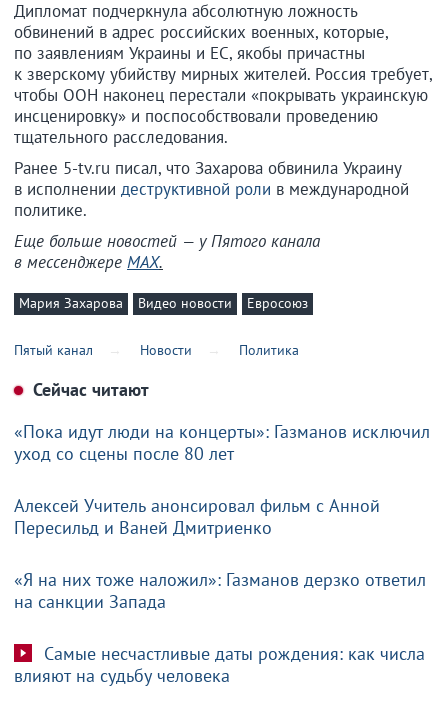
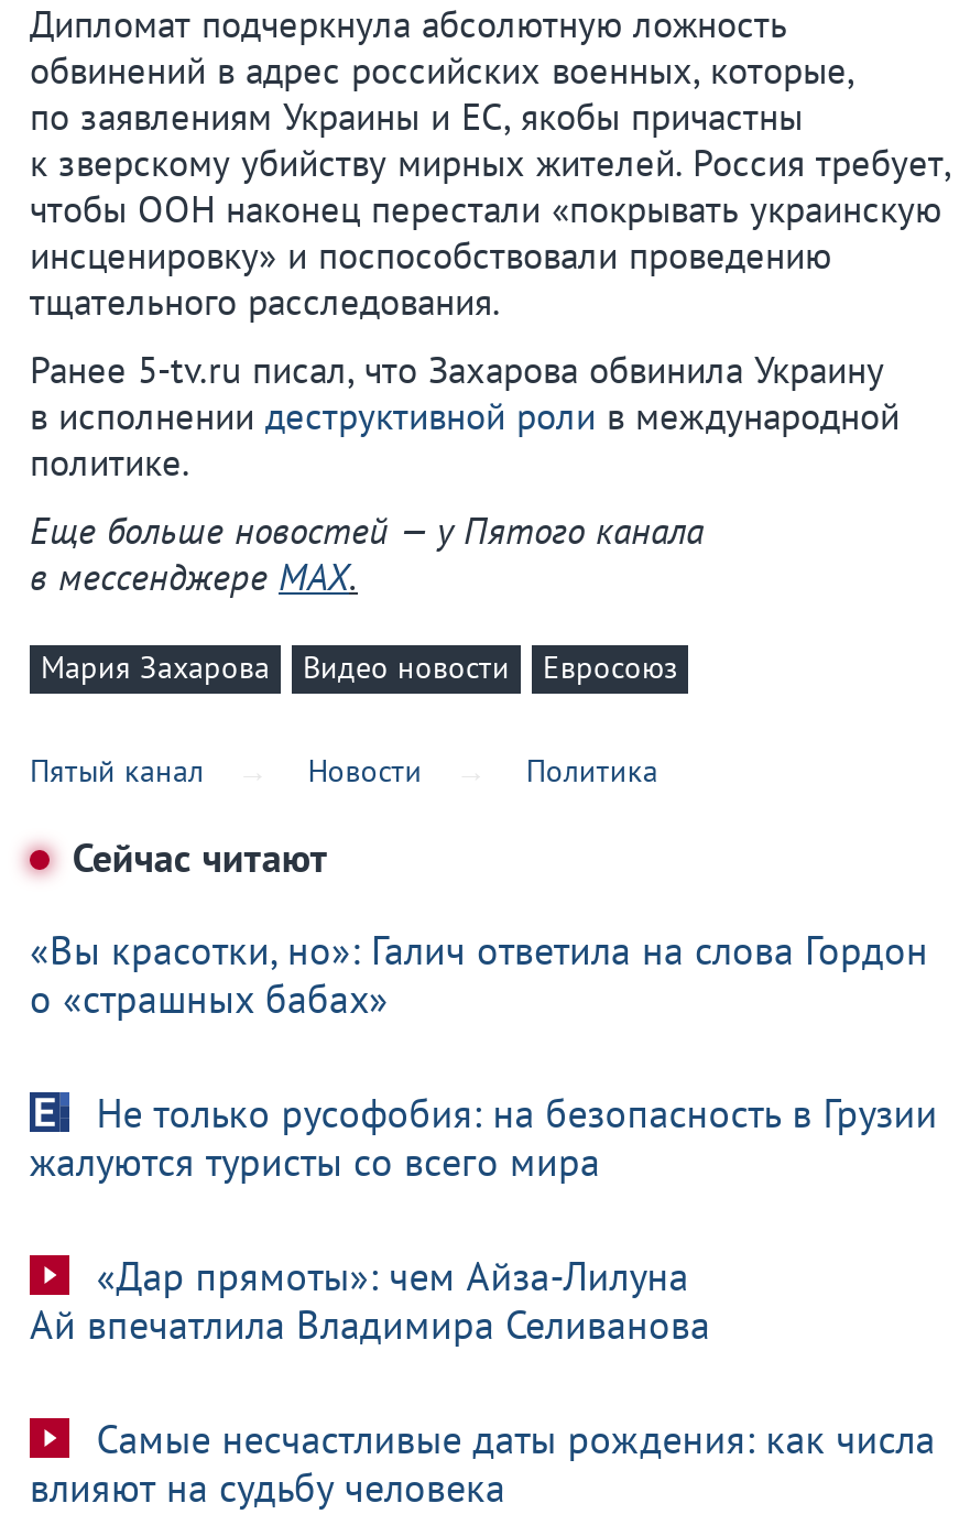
[14,420,430,465] «Пока идут люди на концерты»: Газманов исключил | уход со сцены после 80 лет -> [30,924,928,1024] «Вы красотки, но»: Галич ответила на слова Гордон | о «страшных бабах»
[14,494,380,539] Алексей Учитель анонсировал фильм с Анной | Пересильд и Ваней Дмитриенко -> [30,1087,937,1187] Не только русофобия: на безопасность в Грузии | жалуются туристы со всего мира
[14,568,426,613] «Я на них тоже наложил»: Газманов дерзко ответил | на санкции Запада -> [30,1250,710,1349] «Дар прямоты»: чем Айза-Лилуна | Ай впечатлила Владимира Селиванова

